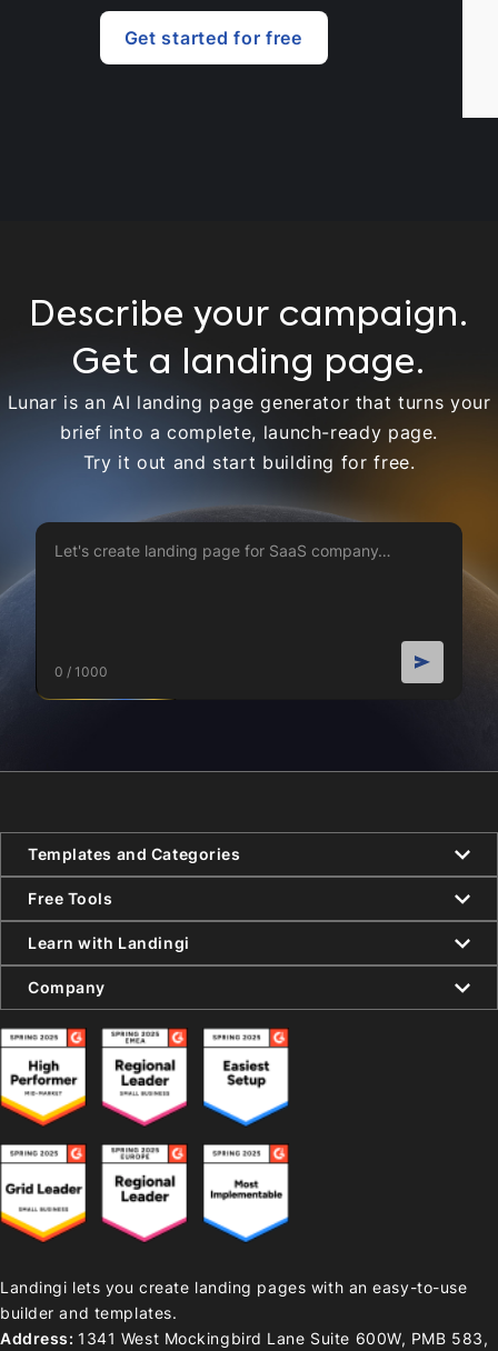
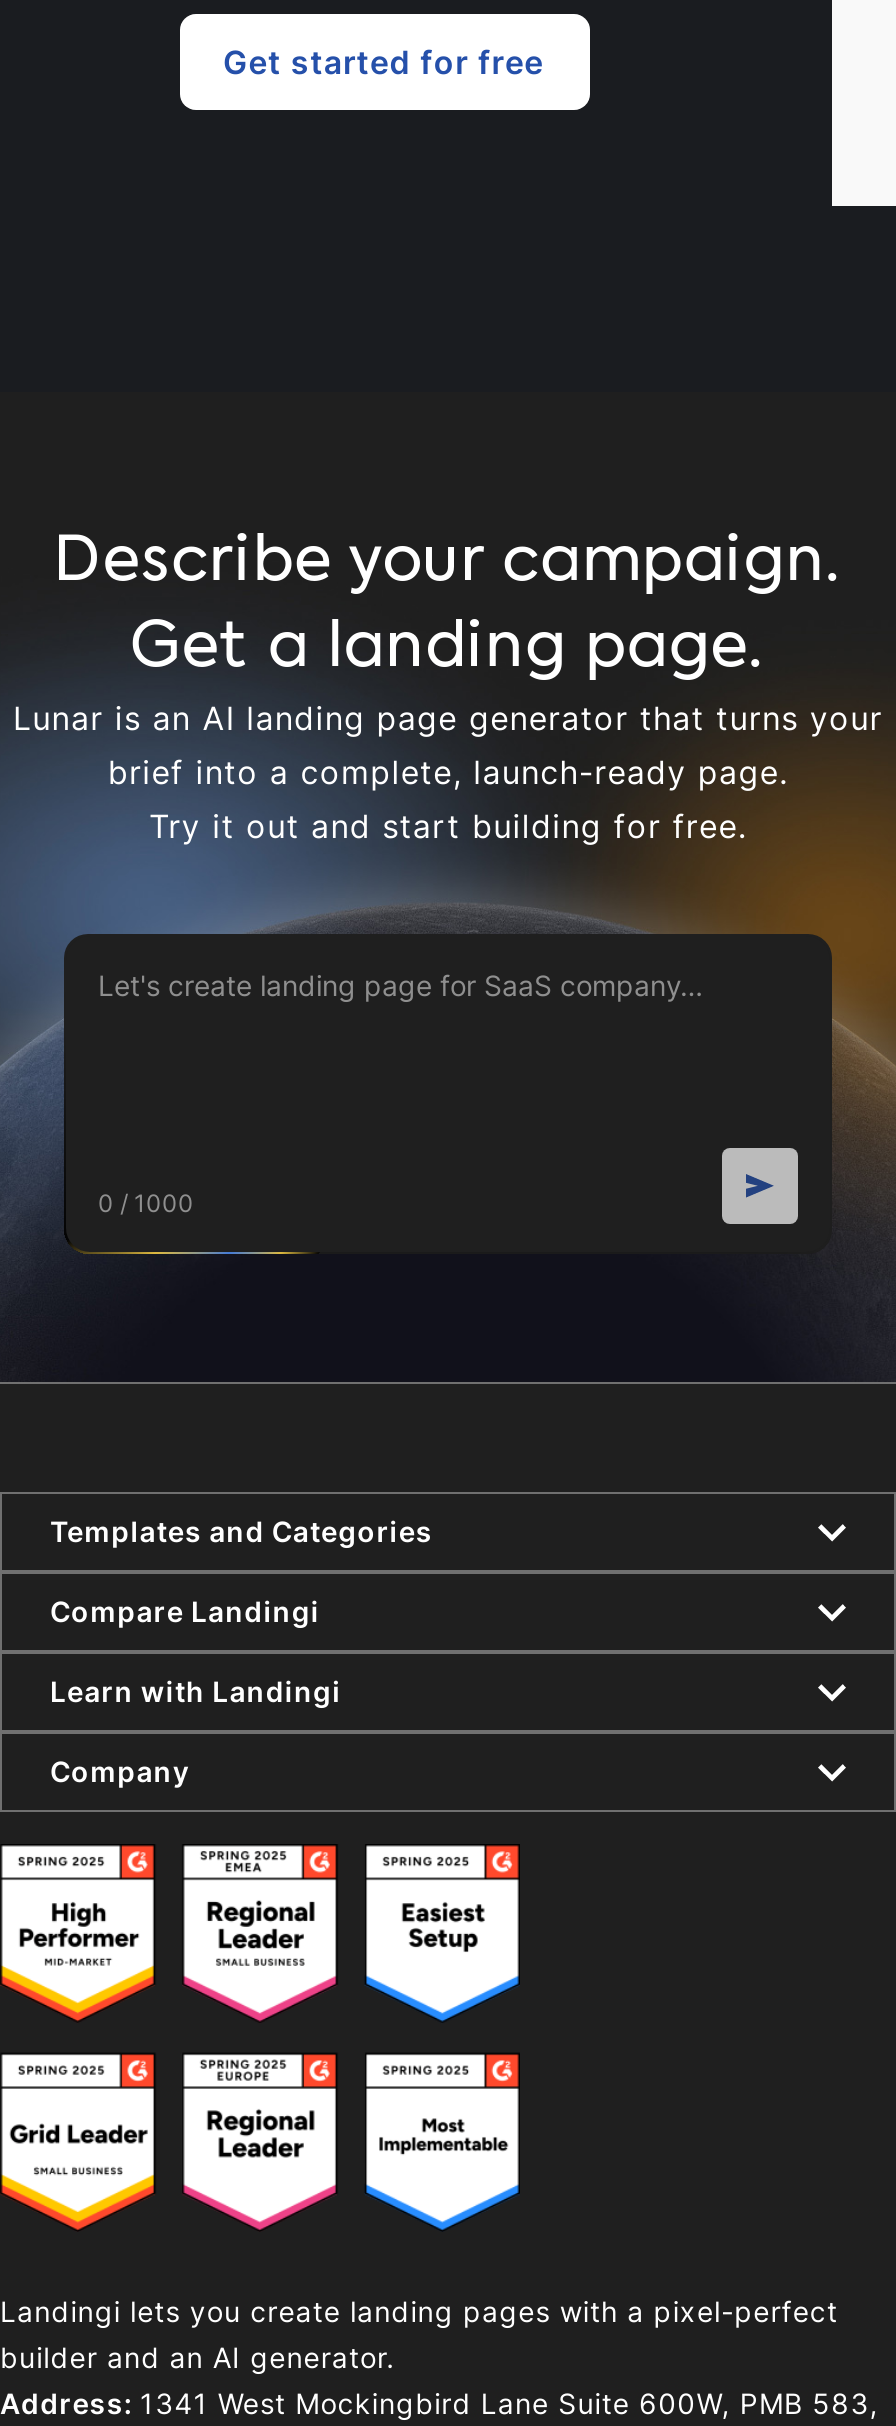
[28,889,113,908] Free Tools -> [50,1594,320,1628] Compare Landingi
[0,1277,467,1322] Landingi lets you create landing pages with an easy-to-use | builder and templates. -> [0,2293,838,2373] Landingi lets you create landing pages with a pixel-perfect | builder and an AI generator.

